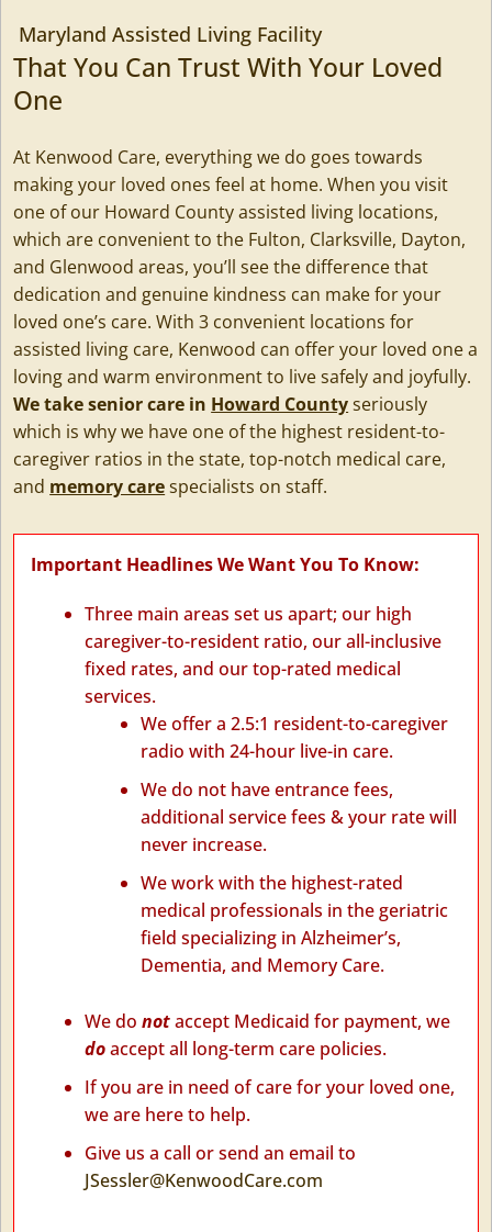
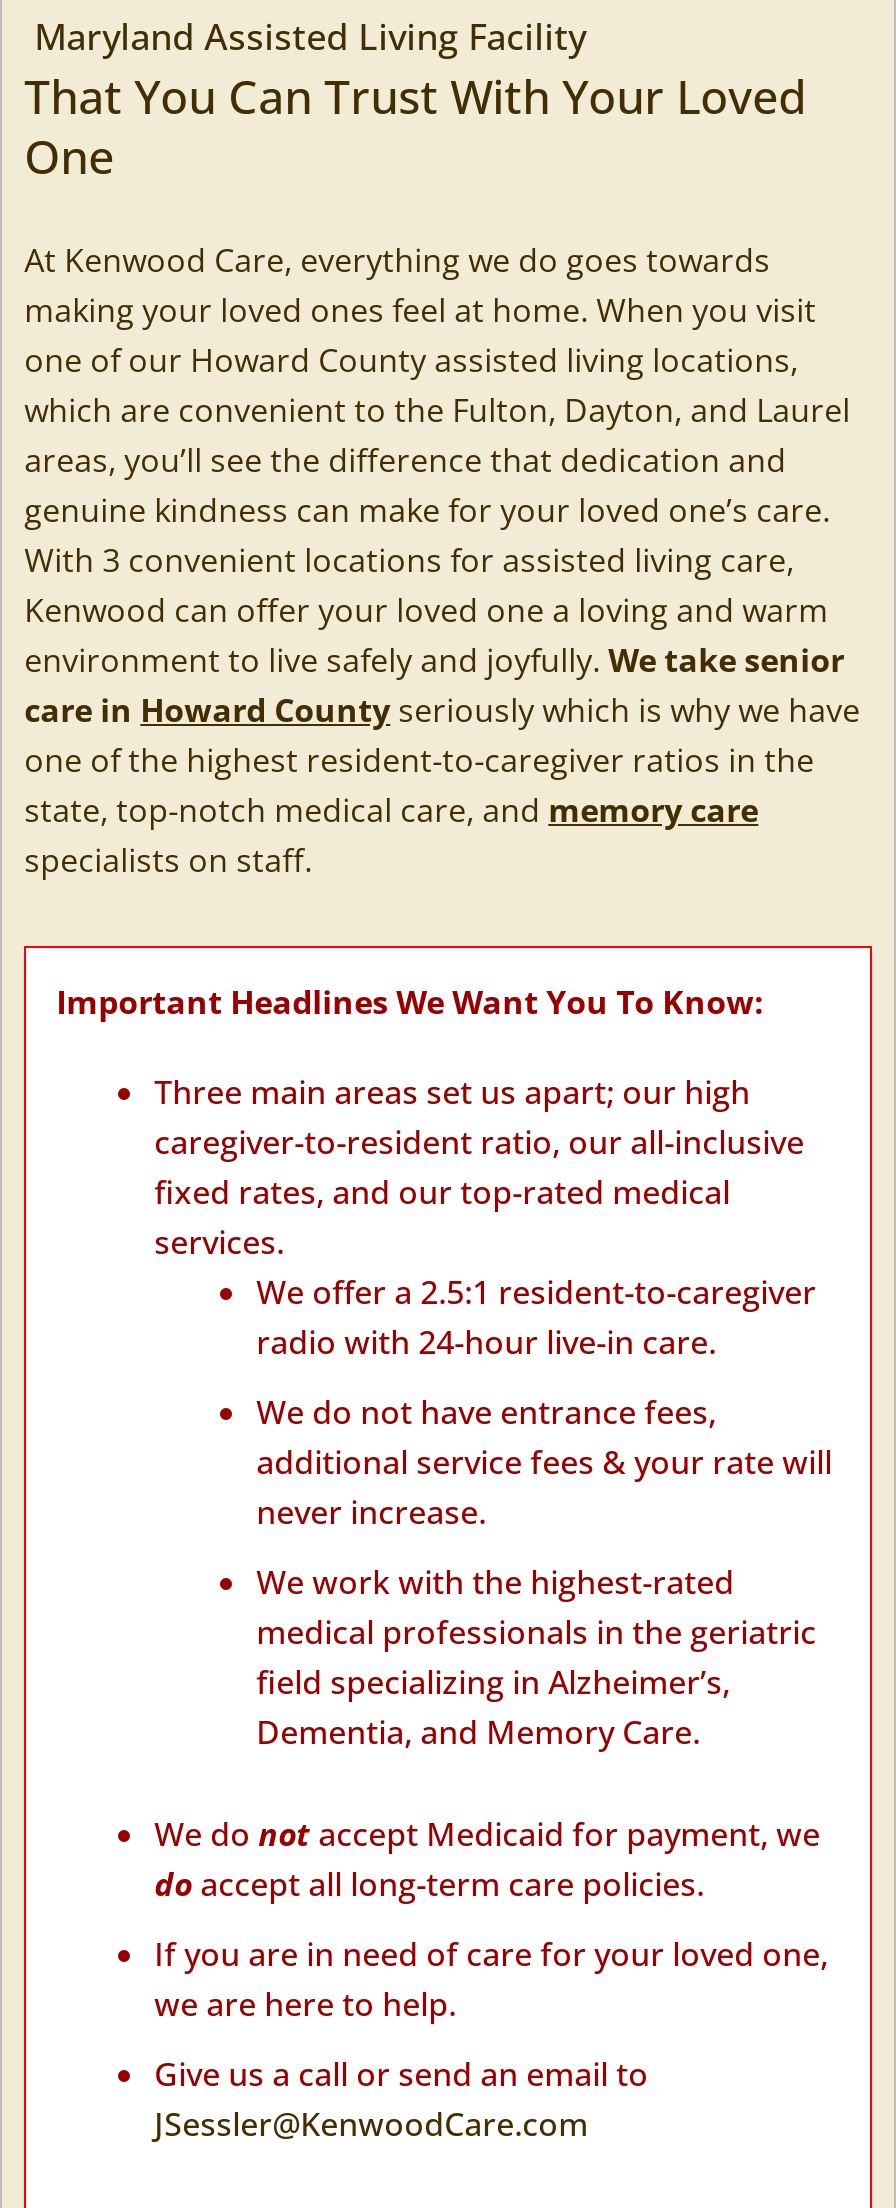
[13,228,478,499] which are convenient to the Fulton, Clarksville, Dayton, | and Glenwood areas, you’ll see the difference that | dedication and genuine kindness can make for your | loved one’s care. With 3 convenient locations for | assisted living care, Kenwood can offer your loved one a | loving and warm environment to live safely and joyfully. | We take senior care in Howard County seriously | which is why we have one of the highest resident-to- | caregiver ratios in the state, top-notch medical care, | and memory care specialists on staff. -> [24,389,860,883] which are convenient to the Fulton, Dayton, and Laurel | areas, you’ll see the difference that dedication and | genuine kindness can make for your loved one’s care. | With 3 convenient locations for assisted living care, | Kenwood can offer your loved one a loving and warm | environment to live safely and joyfully. We take senior | care in Howard County seriously which is why we have | one of the highest resident-to-caregiver ratios in the | state, top-notch medical care, and memory care | specialists on staff.

